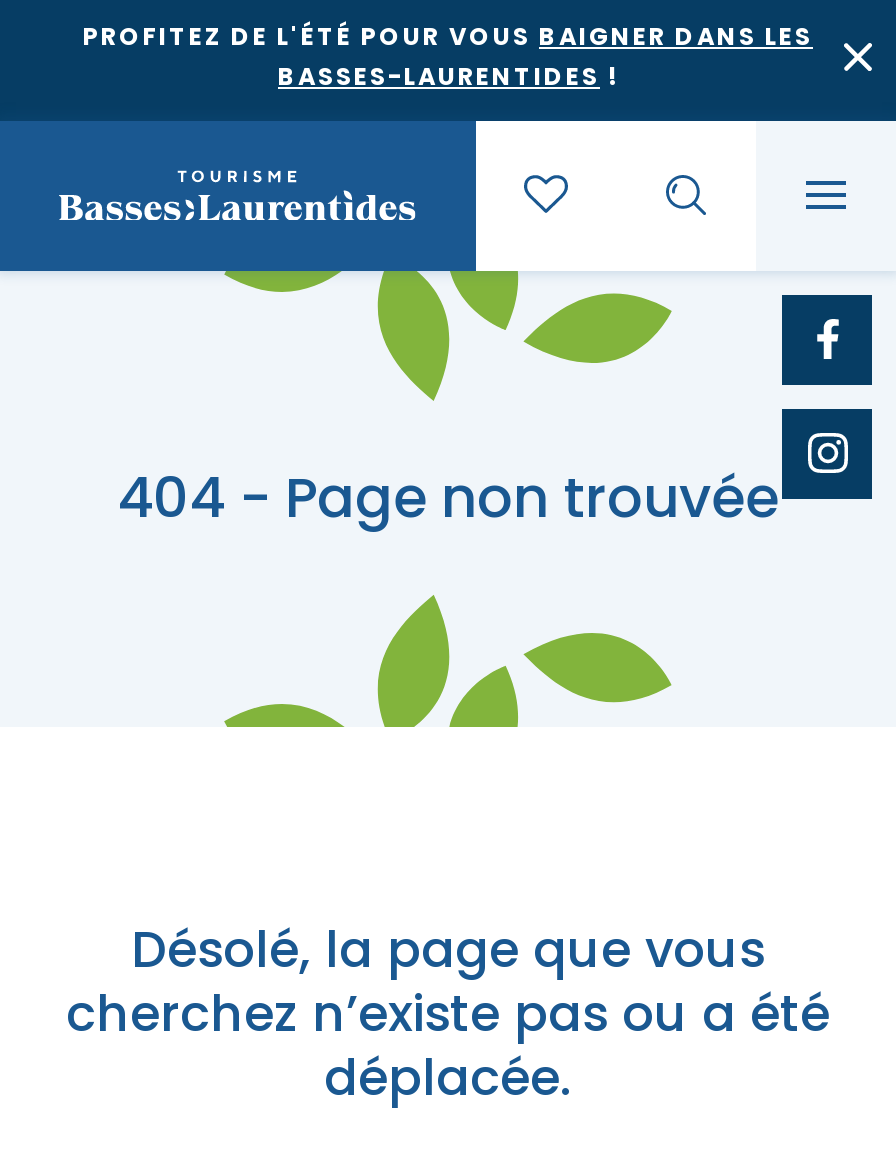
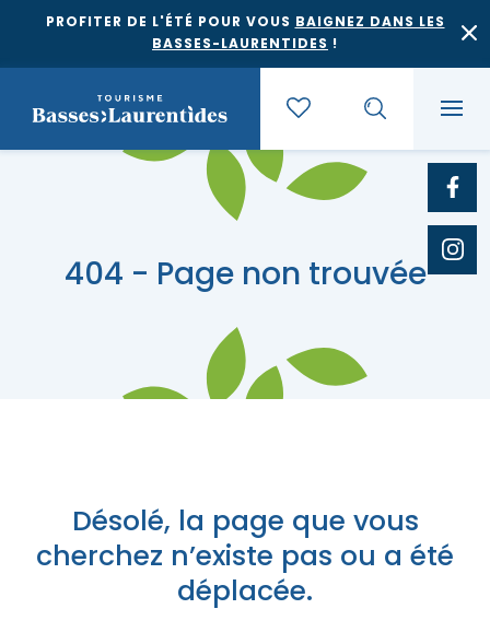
[83,19,813,53] PROFITEZ DE L'ÉTÉ POUR VOUS BAIGNER DANS LES -> [45,12,445,31] PROFITER DE L'ÉTÉ POUR VOUS BAIGNEZ DANS LES

